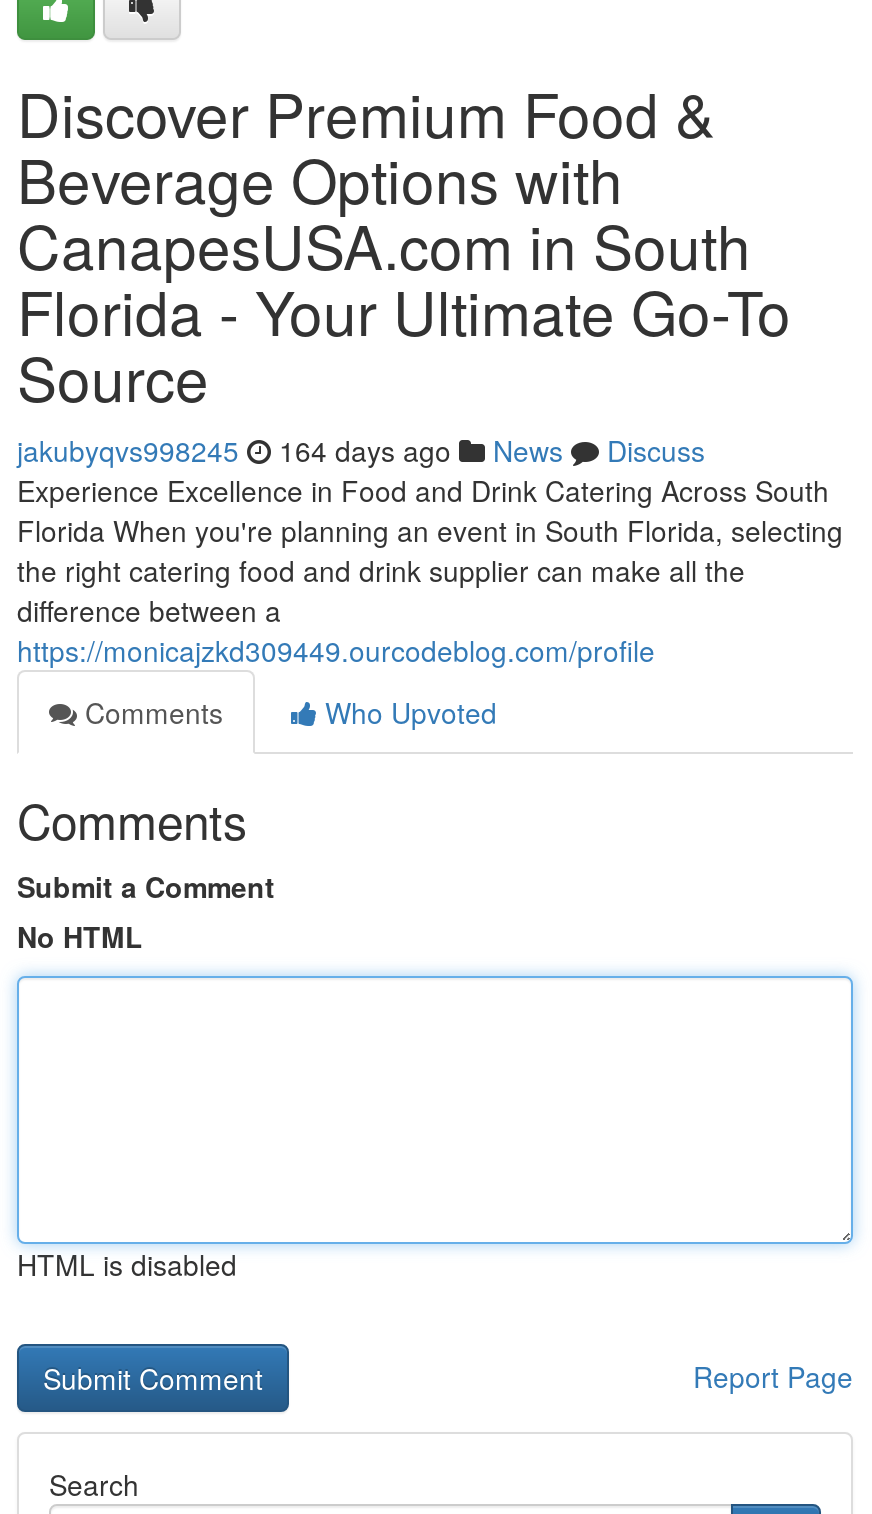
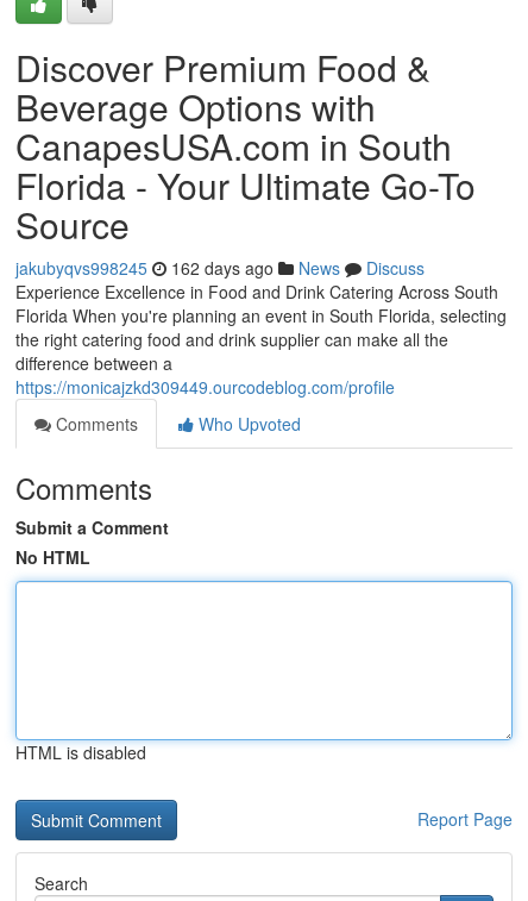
[17,430,705,470] jakubyqvs998245 164 days ago News Discuss -> [15,256,425,280] jakubyqvs998245 162 days ago News Discuss

